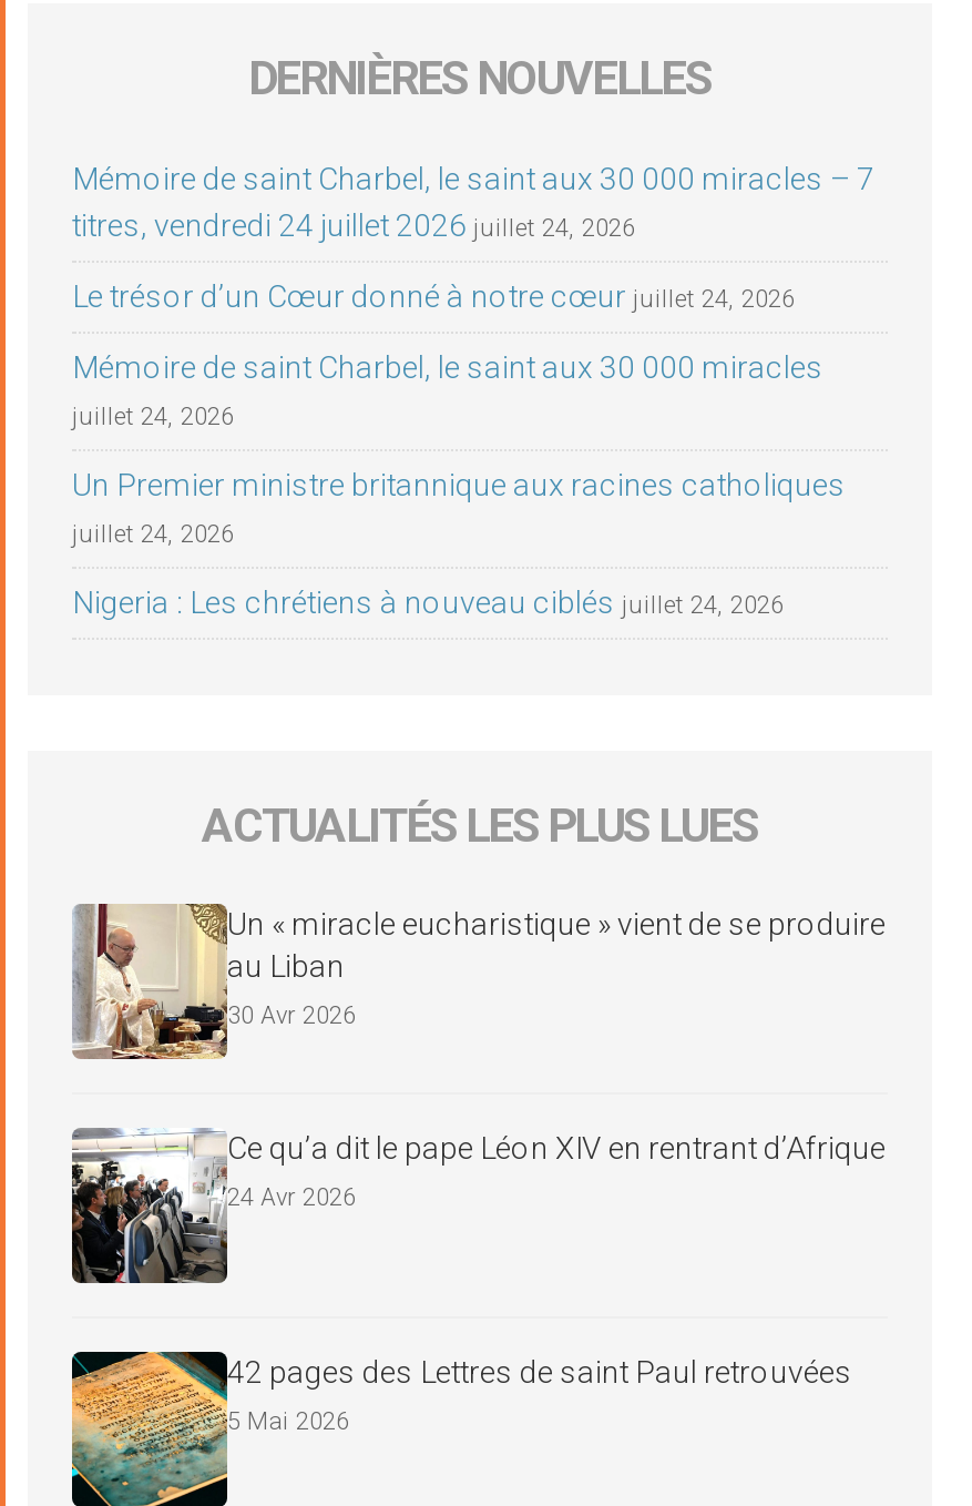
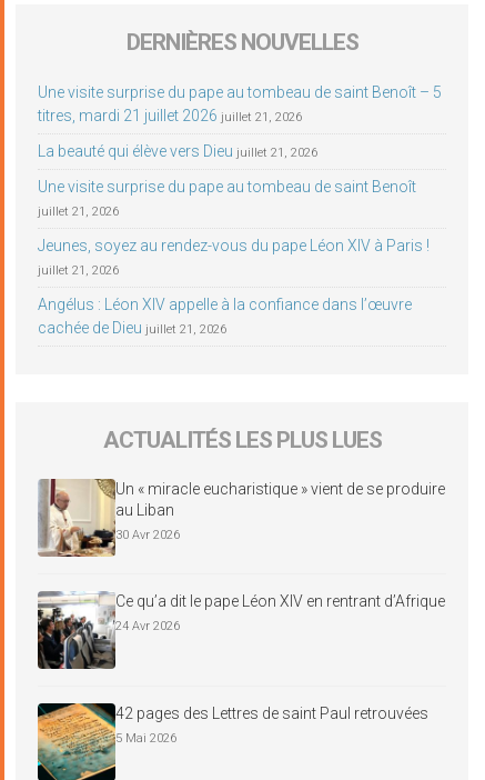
[72,161,874,243] Mémoire de saint Charbel, le saint aux 30 000 miracles – 7 | titres, vendredi 24 juillet 2026 juillet 24, 2026 -> [38,83,442,124] Une visite surprise du pape au tombeau de saint Benoît – 5 | titres, mardi 21 juillet 2026 juillet 21, 2026
[72,279,795,314] Le trésor d’un Cœur donné à notre cœur juillet 24, 2026 -> [38,142,317,160] La beauté qui élève vers Dieu juillet 21, 2026
[72,350,823,385] Mémoire de saint Charbel, le saint aux 30 000 miracles -> [38,177,416,195] Une visite surprise du pape au tombeau de saint Benoît
[72,403,234,432] juillet 24, 2026 -> [38,204,119,218] juillet 21, 2026
[72,467,846,503] Un Premier ministre britannique aux racines catholiques -> [38,236,430,254] Jeunes, soyez au rendez-vous du pape Léon XIV à Paris !
[72,520,234,549] juillet 24, 2026 -> [38,263,119,277] juillet 21, 2026
[72,585,784,620] Nigeria : Les chrétiens à nouveau ciblés juillet 24, 2026 -> [38,295,412,336] Angélus : Léon XIV appelle à la confiance dans l’œuvre | cachée de Dieu juillet 21, 2026

